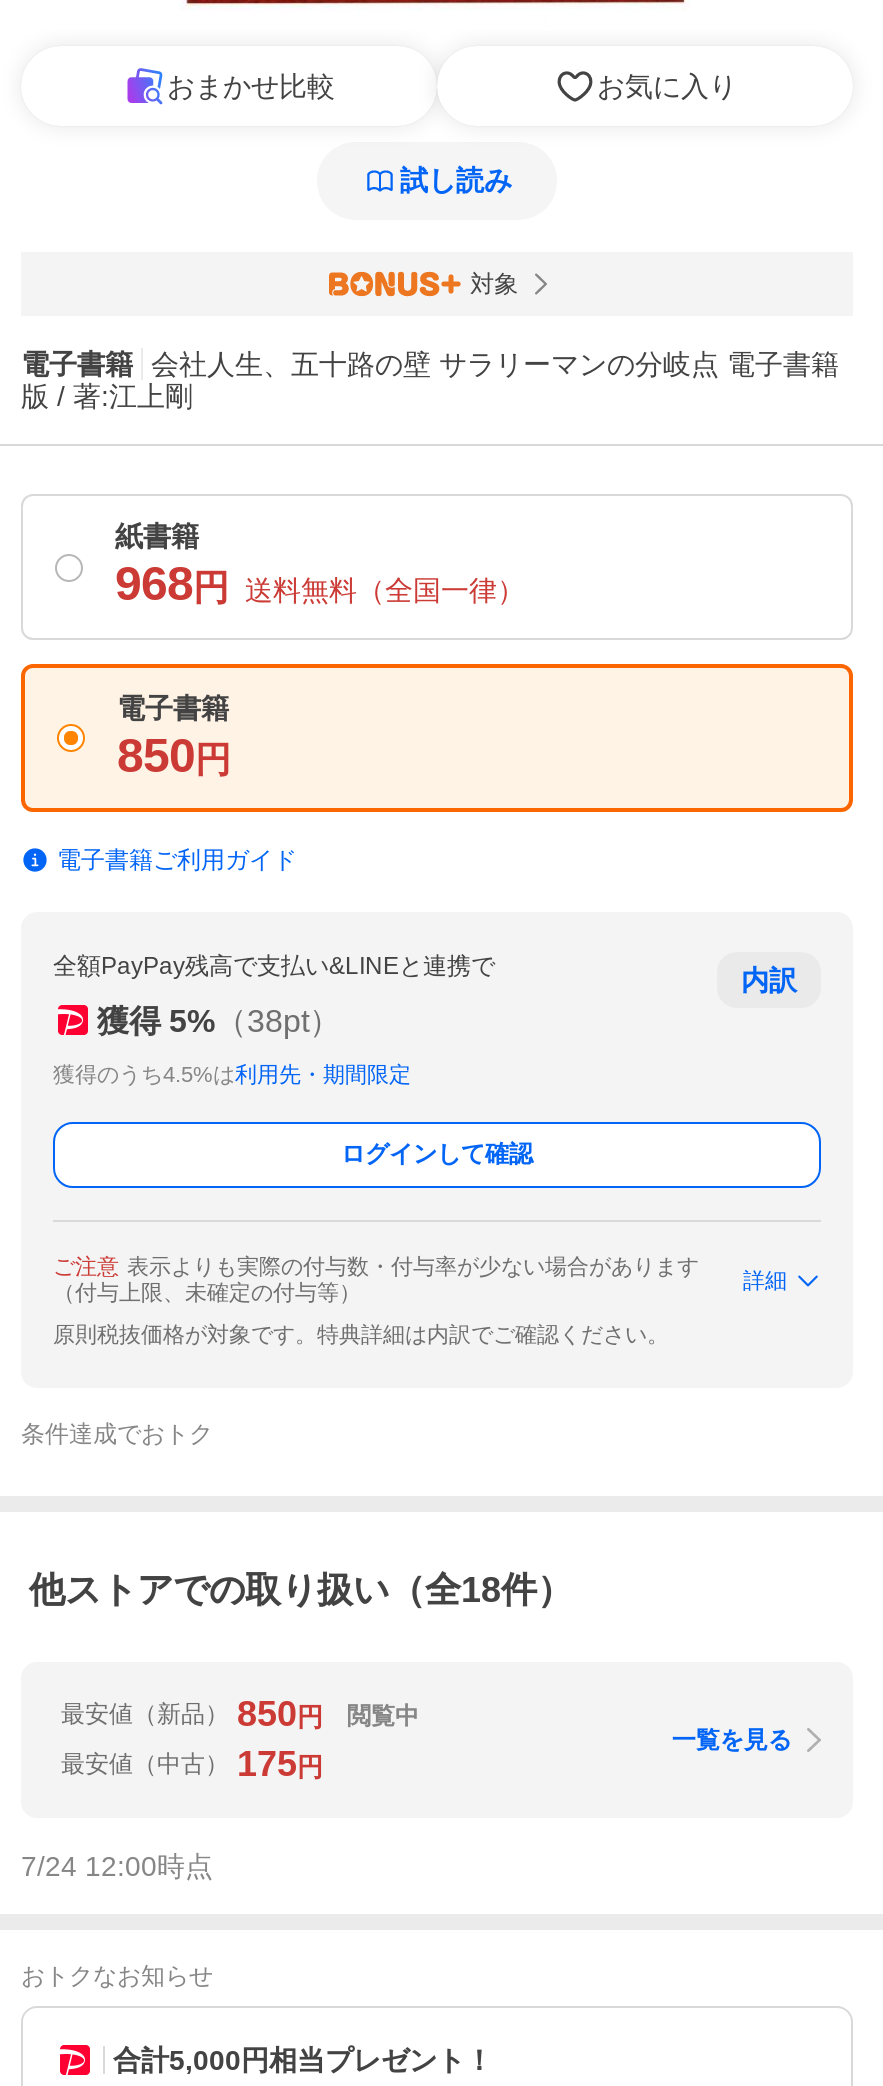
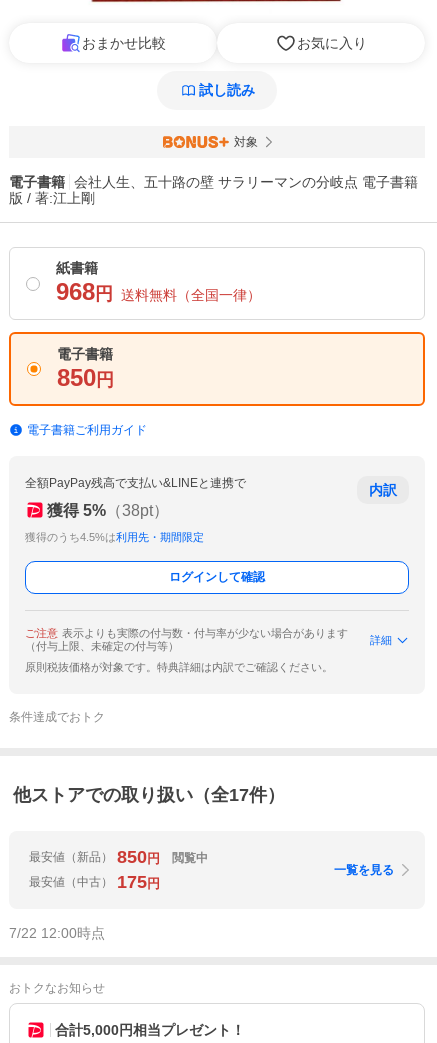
[29,1570,573,1610] 他ストアでの取り扱い（全18件） -> [13,785,285,805] 他ストアでの取り扱い（全17件）
[21,1850,213,1882] 7/24 12:00時点 -> [9,925,105,941] 7/22 12:00時点

